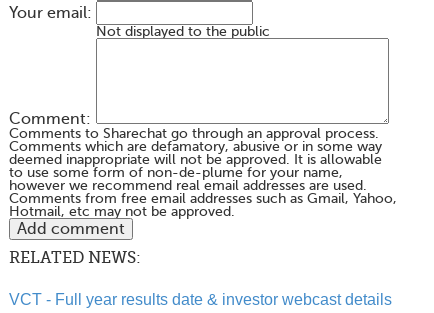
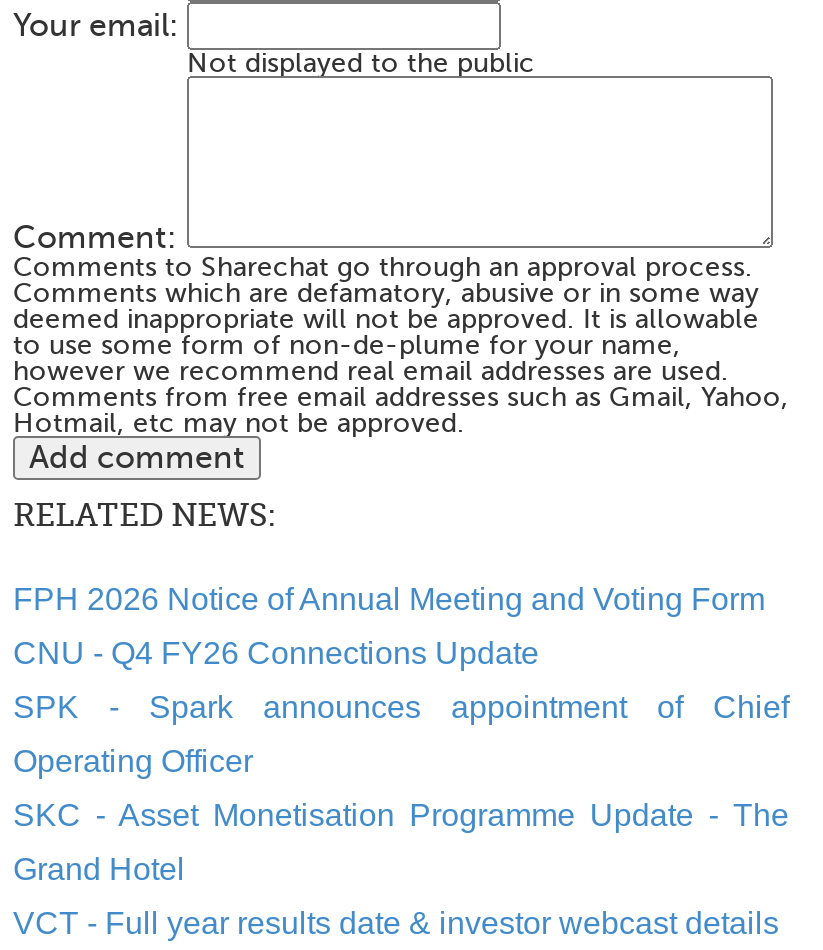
none -> [13,582,789,886] FPH 2026 Notice of Annual Meeting and Voting Form | CNU - Q4 FY26 Connections Update | SPK - Spark announces appointment of Chief | Operating Officer | SKC - Asset Monetisation Programme Update - The | Grand Hotel

